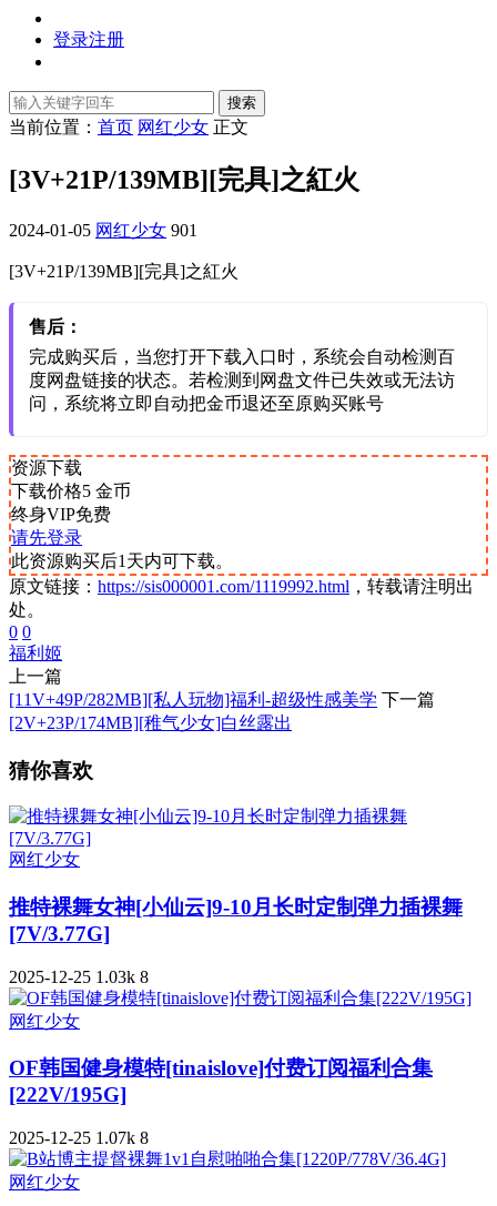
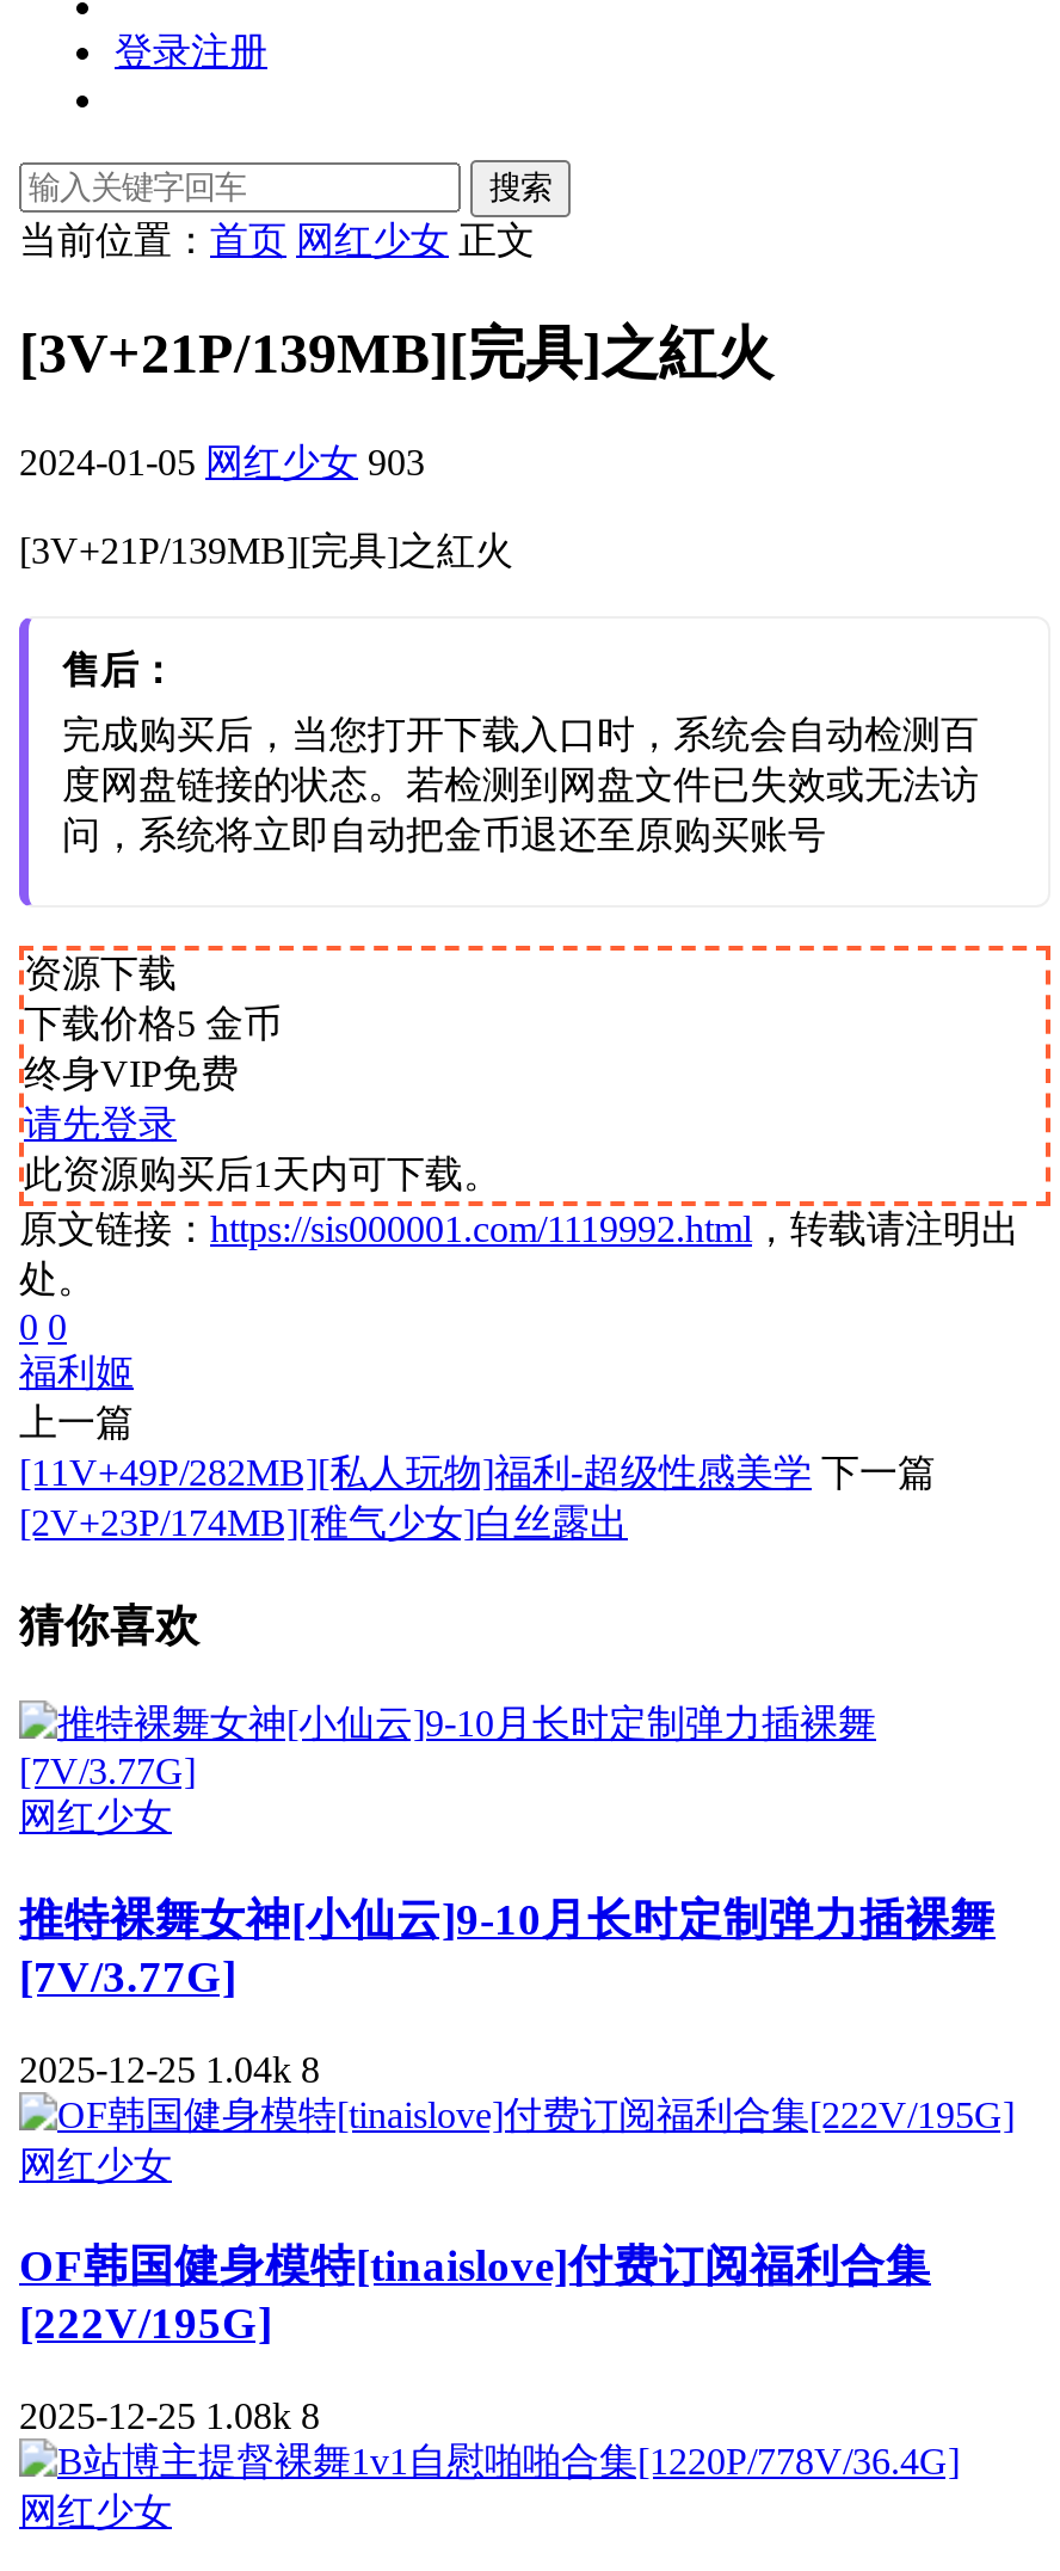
[9,221,197,239] 2024-01-05 网红少女 901 -> [19,441,425,482] 2024-01-05 网红少女 903
[9,967,149,986] 2025-12-25 1.03k 8 -> [19,2048,320,2089] 2025-12-25 1.04k 8
[9,1128,149,1147] 2025-12-25 1.07k 8 -> [19,2396,320,2436] 2025-12-25 1.08k 8

